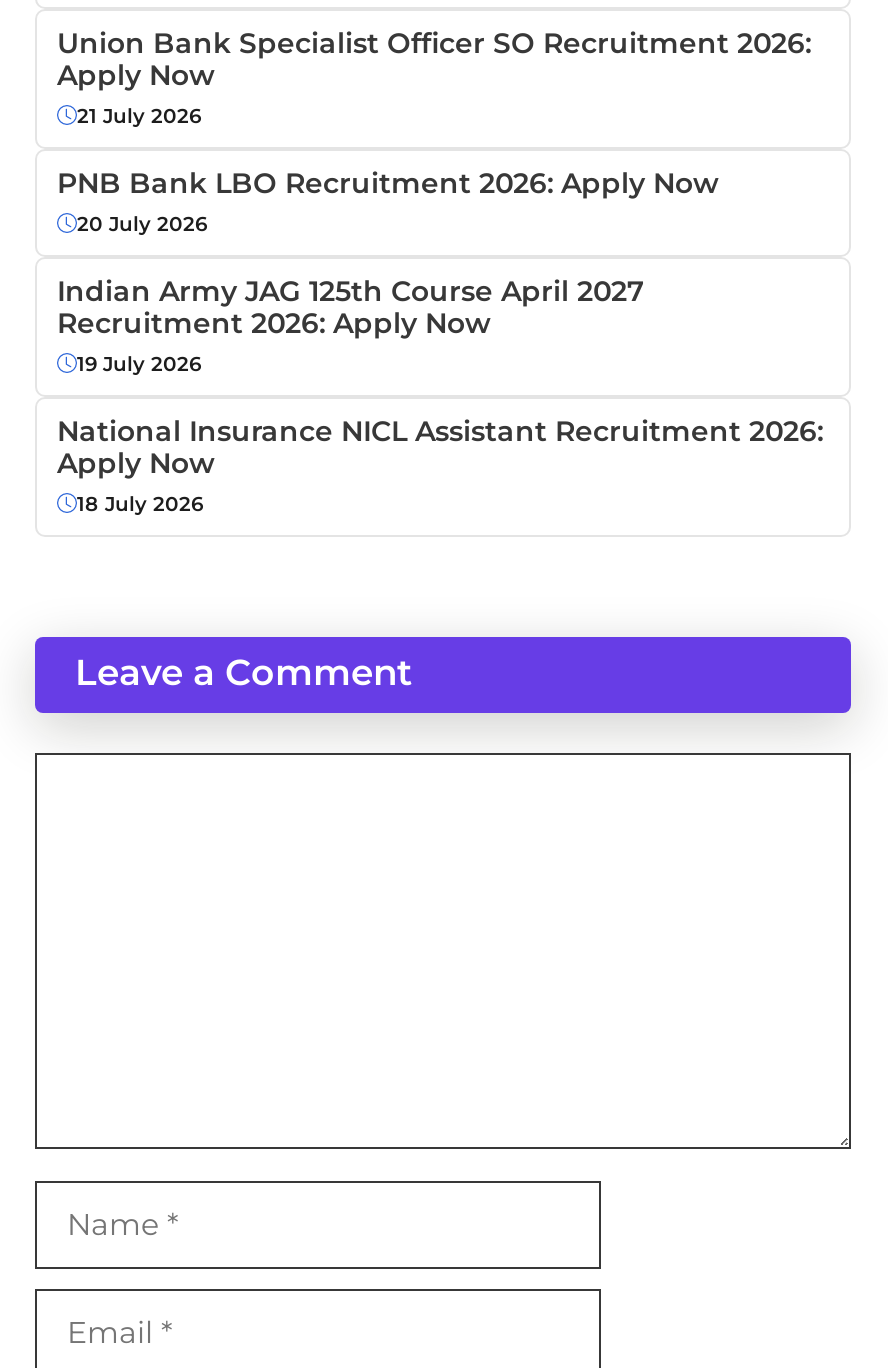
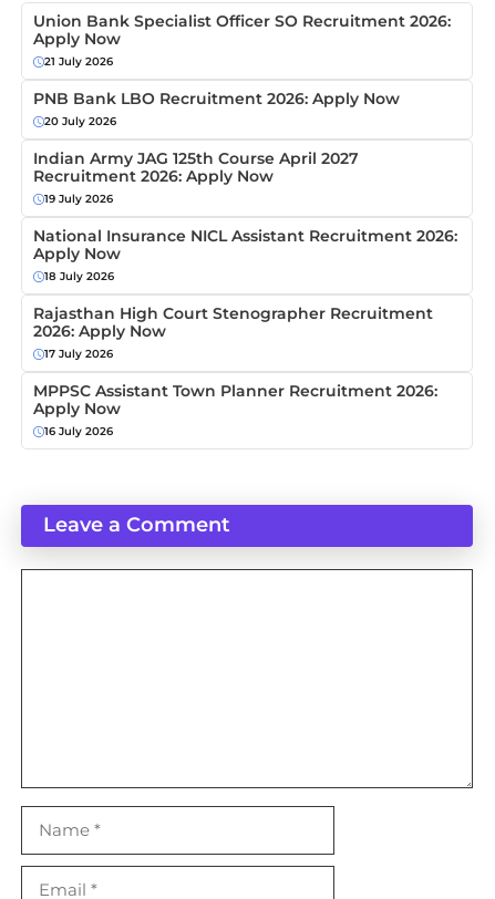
none -> [33,303,437,438] Rajasthan High Court Stenographer Recruitment | 2026: Apply Now | 17 July 2026 | MPPSC Assistant Town Planner Recruitment 2026: | Apply Now | 16 July 2026

